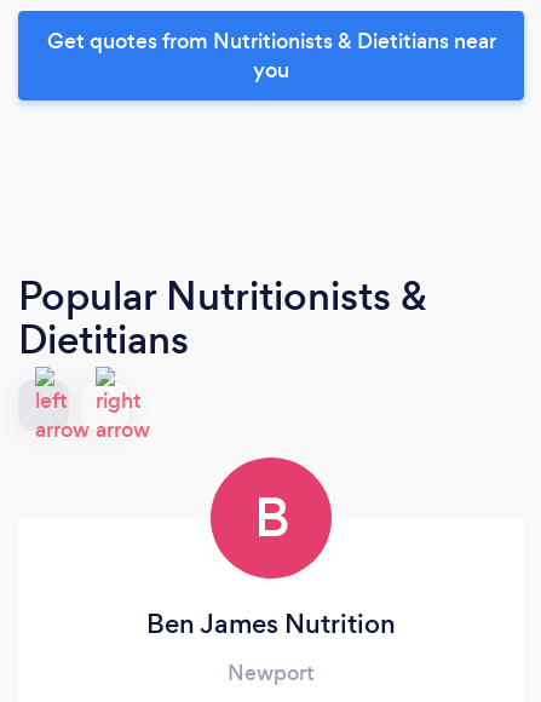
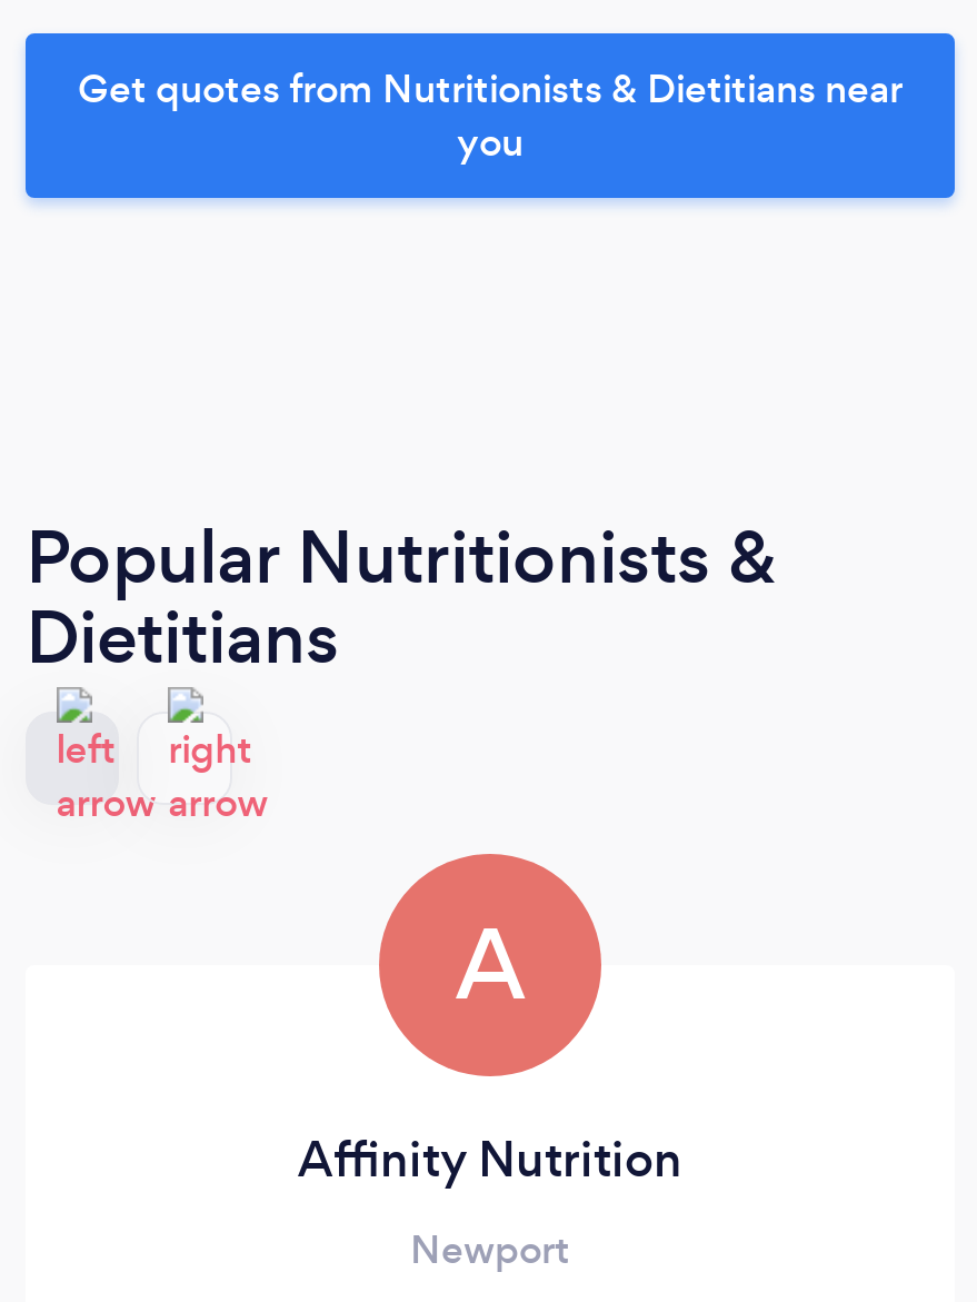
[254,482,289,554] B -> [456,898,525,1032] A
[146,605,396,643] Ben James Nutrition -> [298,1125,682,1194] Affinity Nutrition

